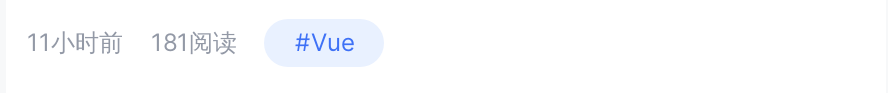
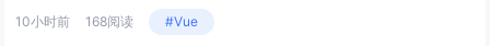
[27,27,237,57] 11小时前 | 181阅读 -> [16,13,134,30] 10小时前 | 168阅读

